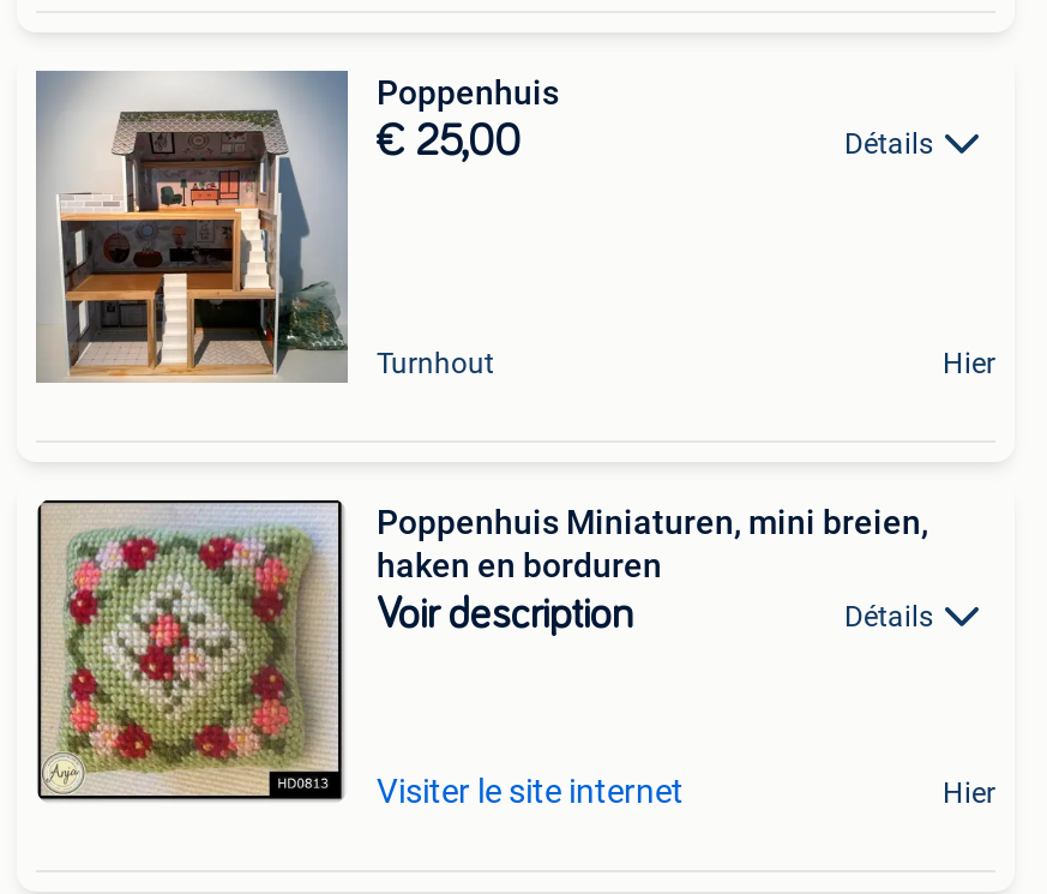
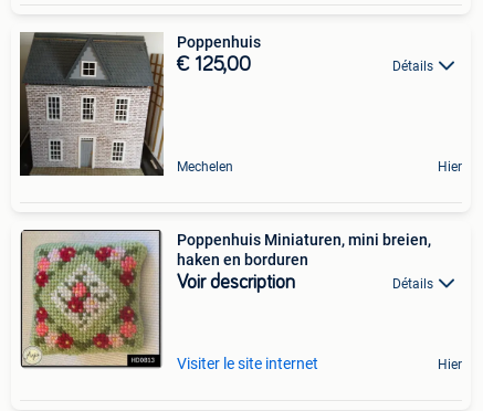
[36,71,521,383] [image] | € 25,00 -> [20,32,251,177] [image] | € 125,00
[377,346,494,380] Turnhout -> [177,159,233,174] Mechelen

